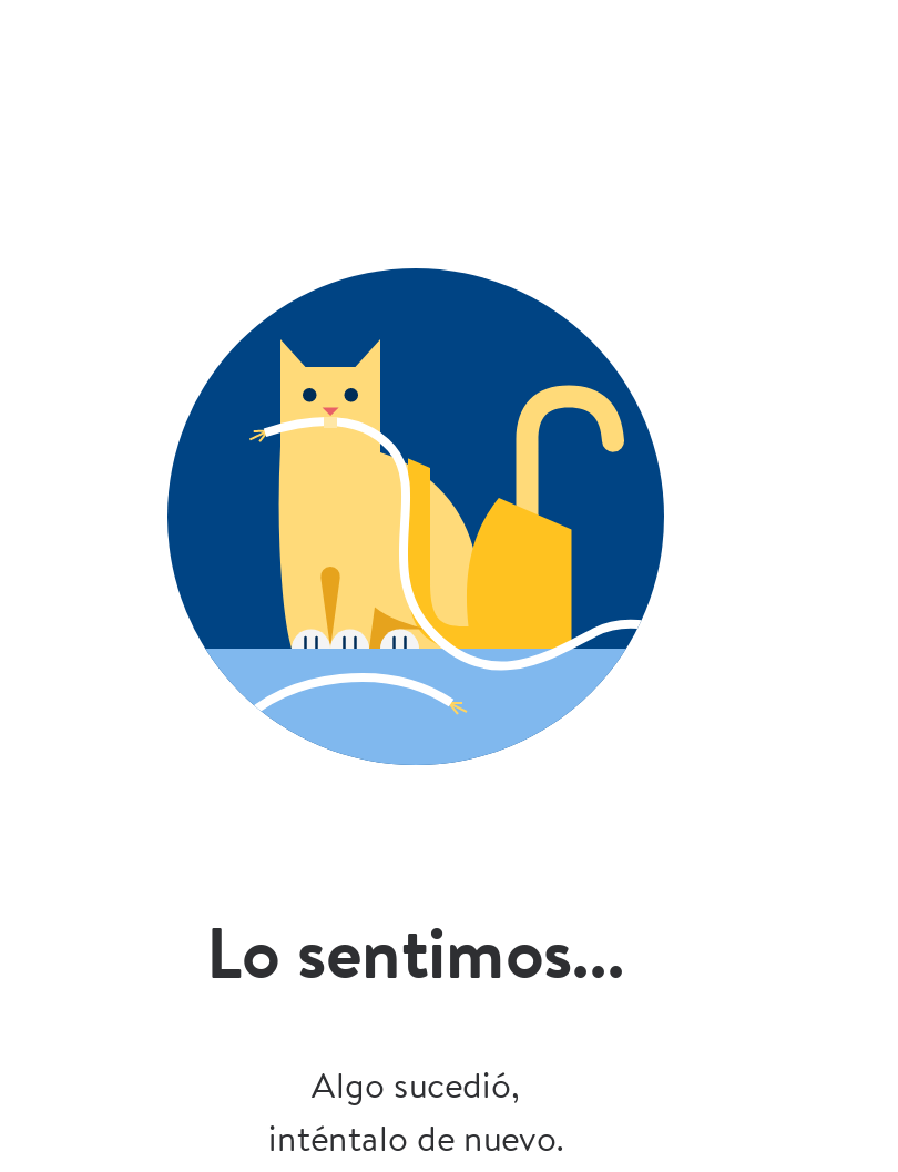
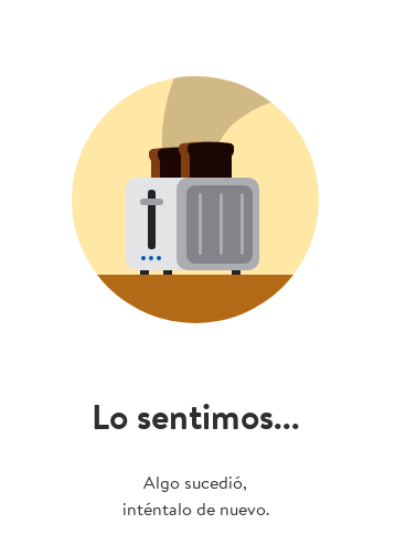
[165,266,666,767] [image] -> [72,75,319,324] [image]

